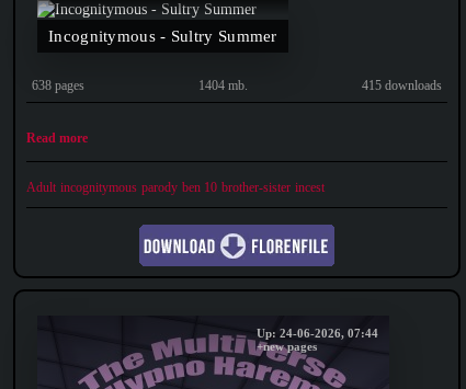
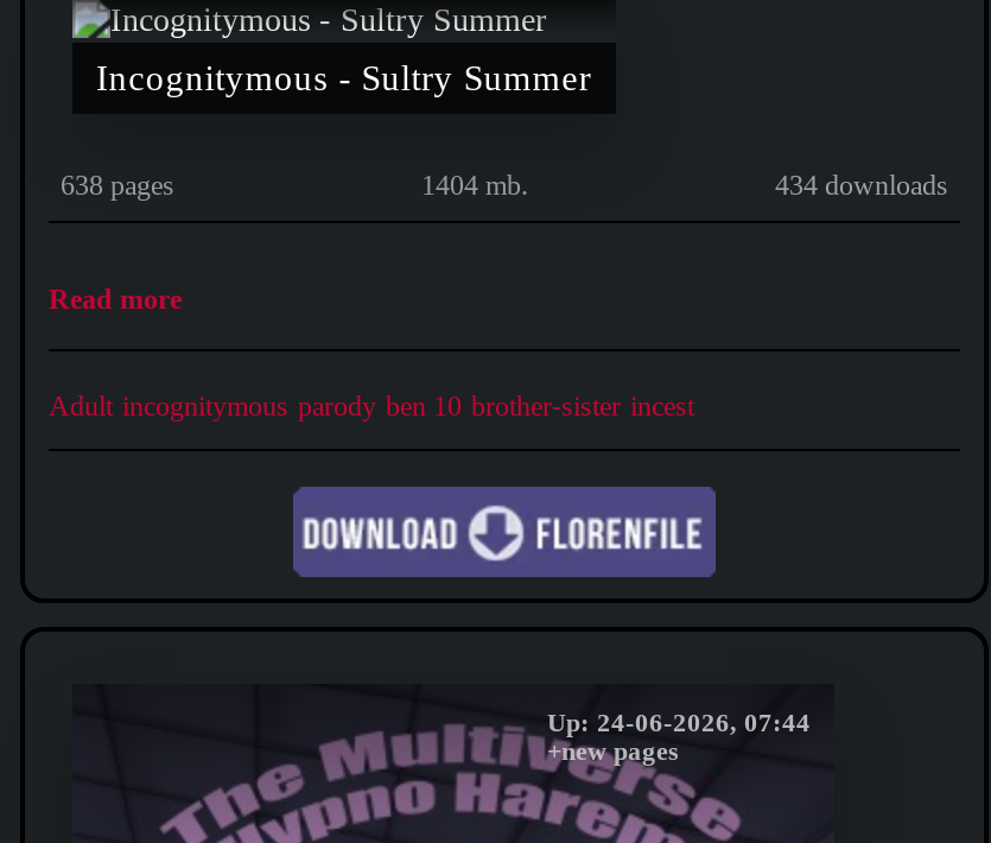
[362,78,442,93] 415 downloads -> [775,168,948,201] 434 downloads

